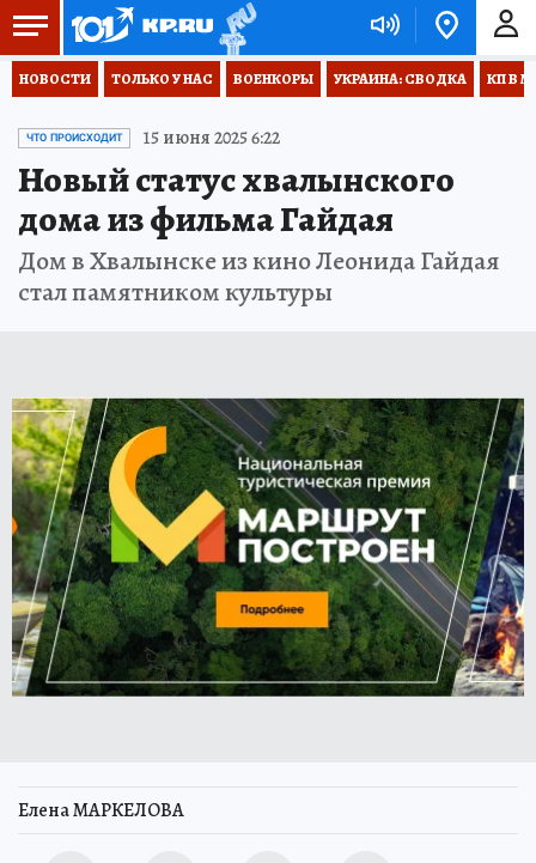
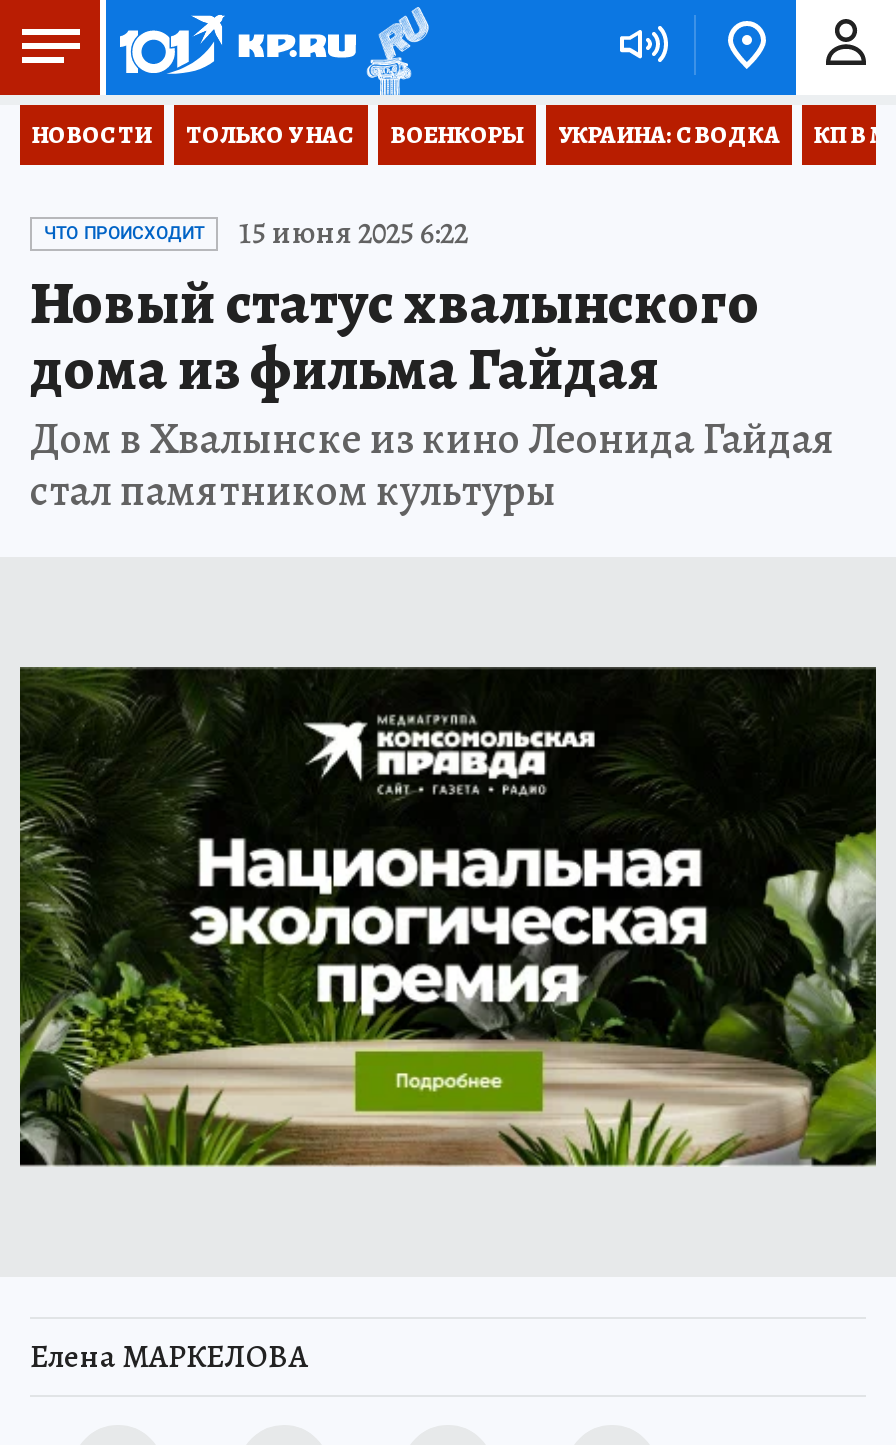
[11,397,525,698] [image] -> [18,665,878,1167] [image]

